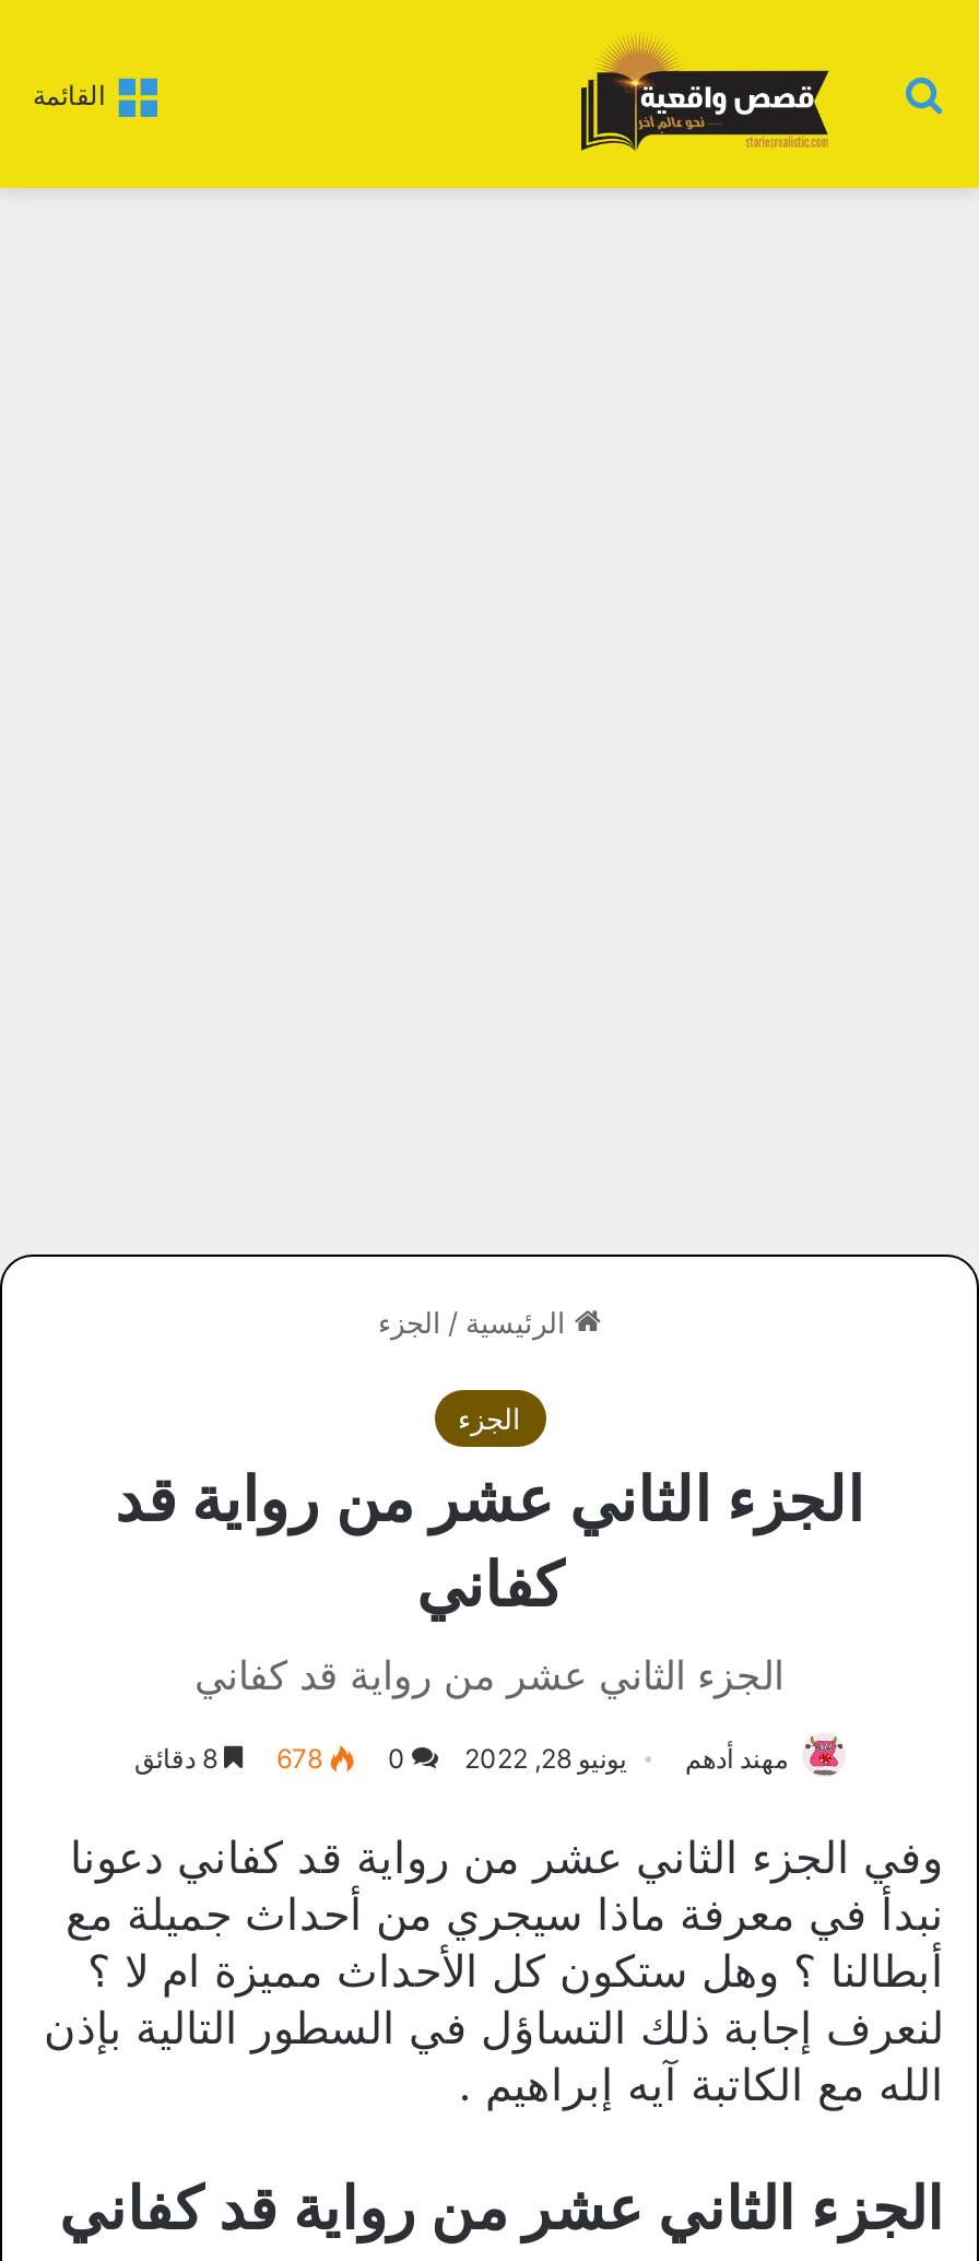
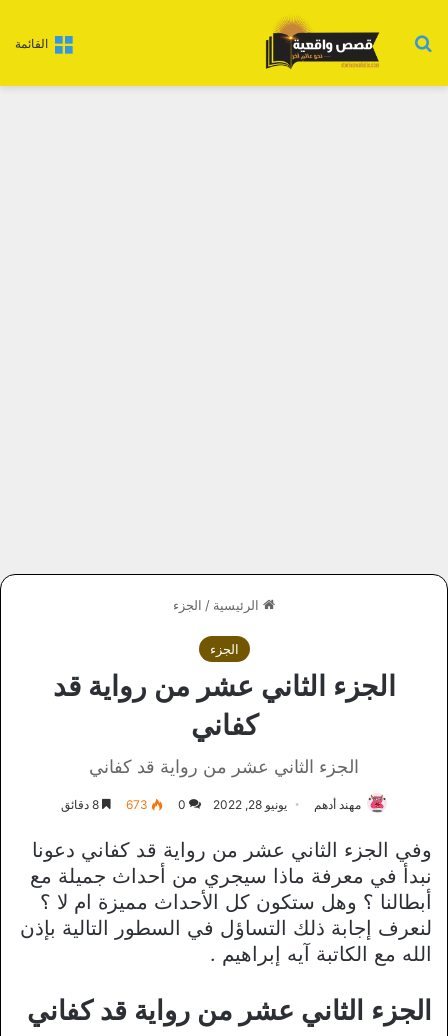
[276,1742,322,1775] 678 -> [126,797,148,812] 673

